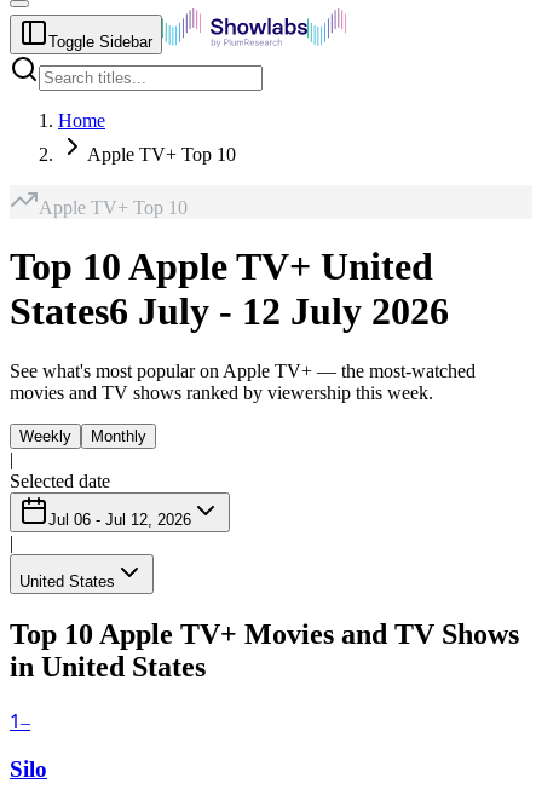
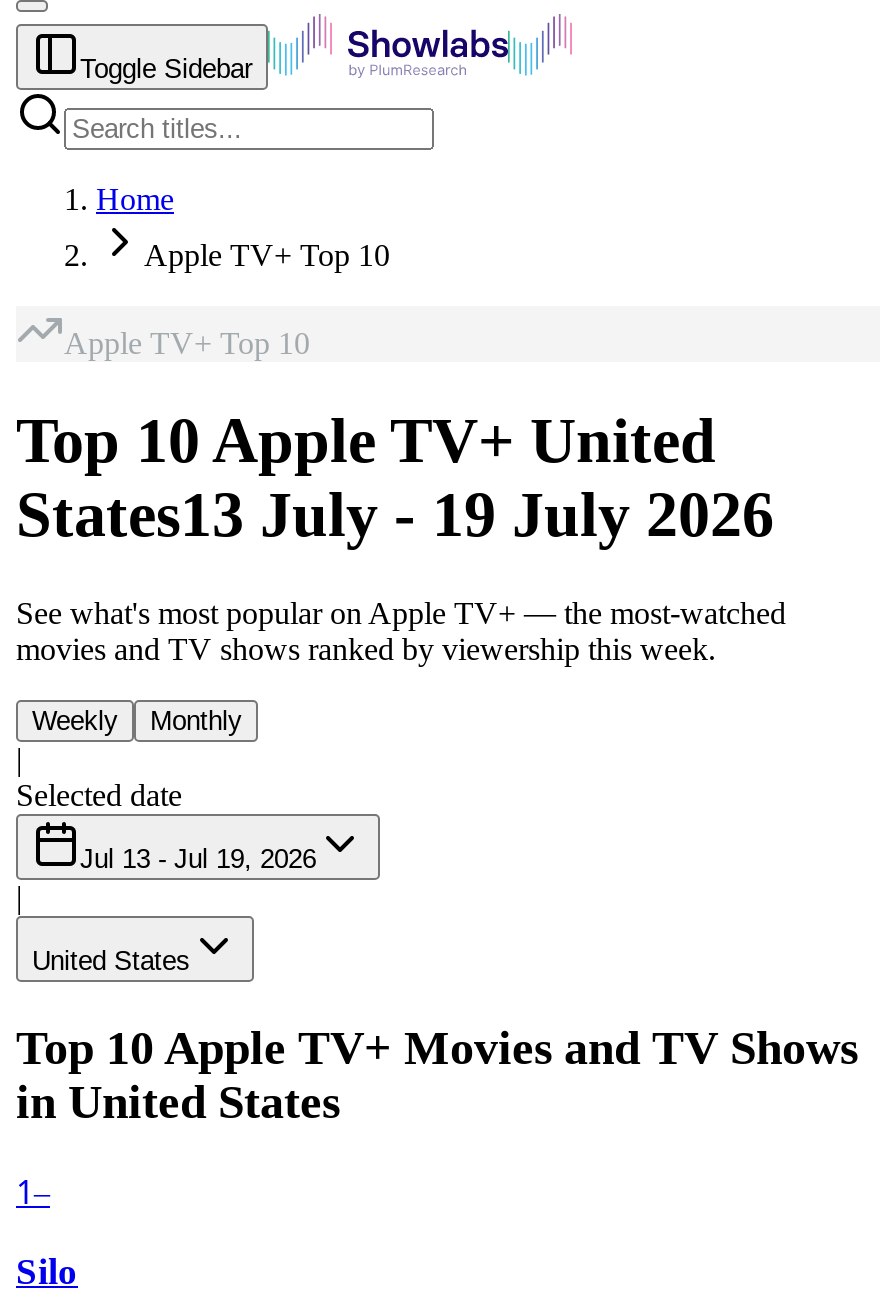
[10,290,449,333] States6 July - 12 July 2026 -> [16,479,774,551] States13 July - 19 July 2026
[48,511,191,529] Jul 06 - Jul 12, 2026 -> [80,844,316,874] Jul 13 - Jul 19, 2026

